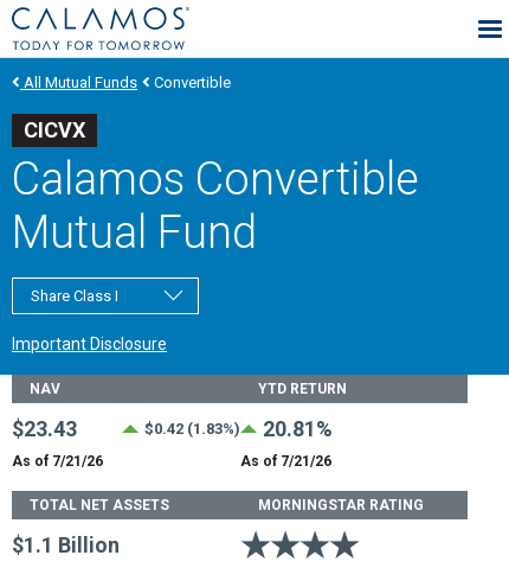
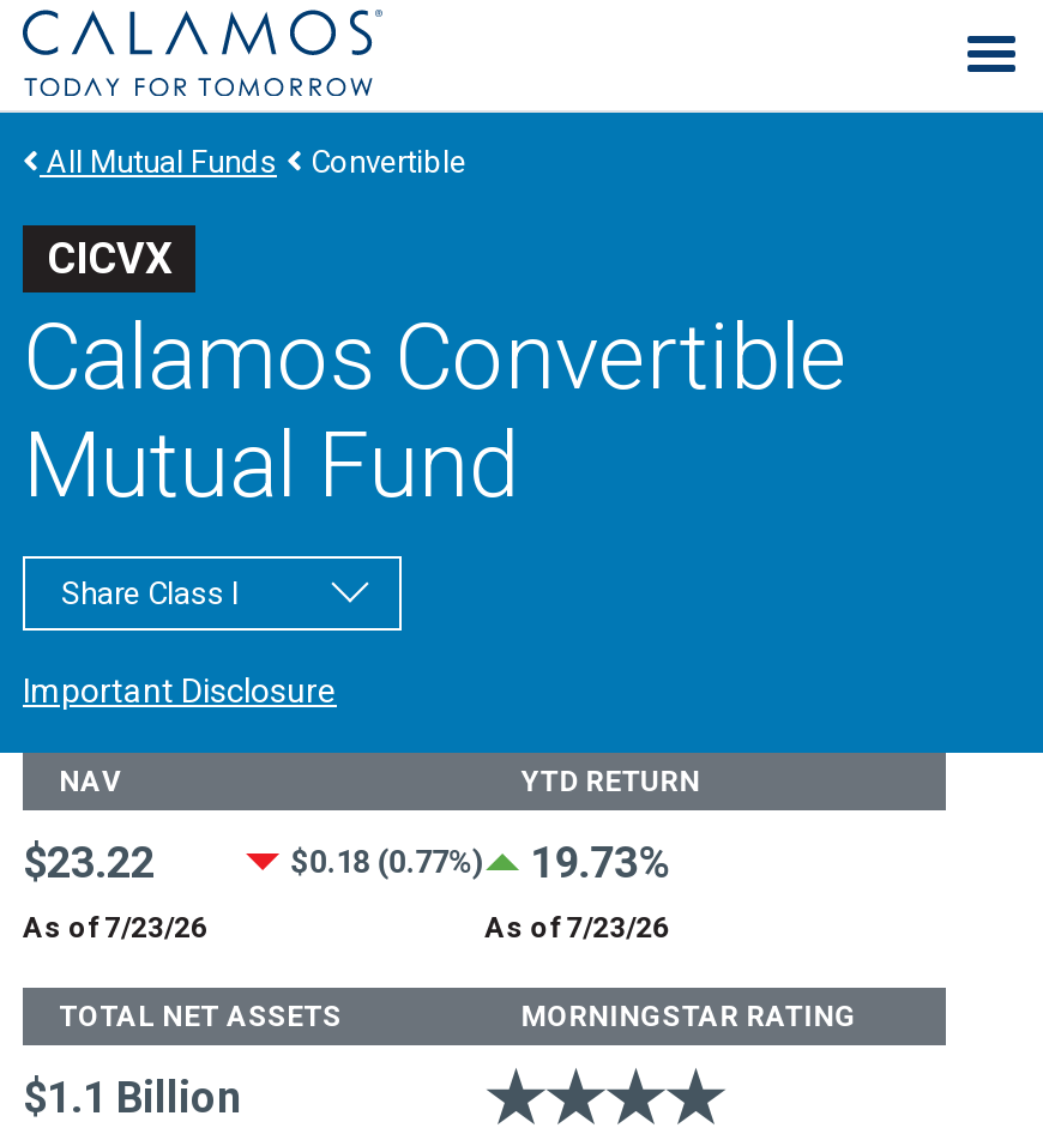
[12,416,77,441] $23.43 -> [23,837,155,887] $23.22
[144,420,240,438] $0.42 (1.83%) -> [290,844,485,880] $0.18 (0.77%)
[262,416,332,441] 20.81% -> [530,837,672,887] 19.73%
[12,453,103,470] As of 7/21/26 -> [23,911,207,945] As of 7/23/26
[240,453,331,470] As of 7/21/26 -> [485,911,669,945] As of 7/23/26

